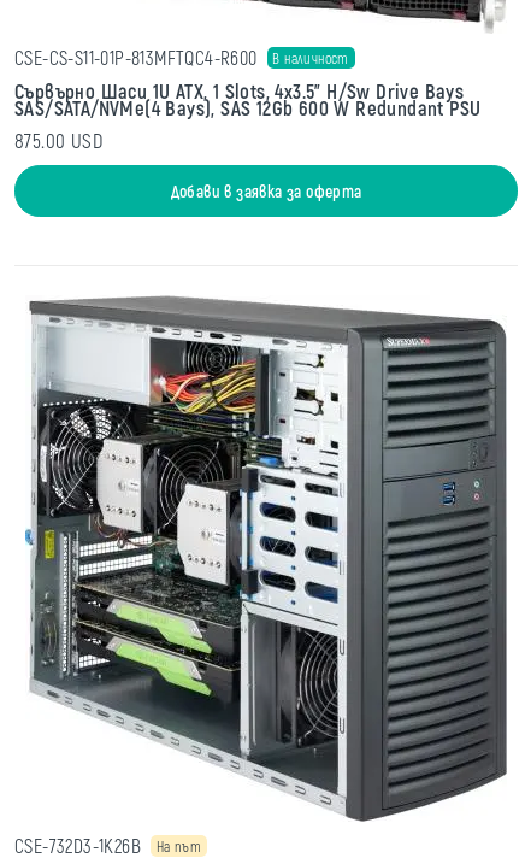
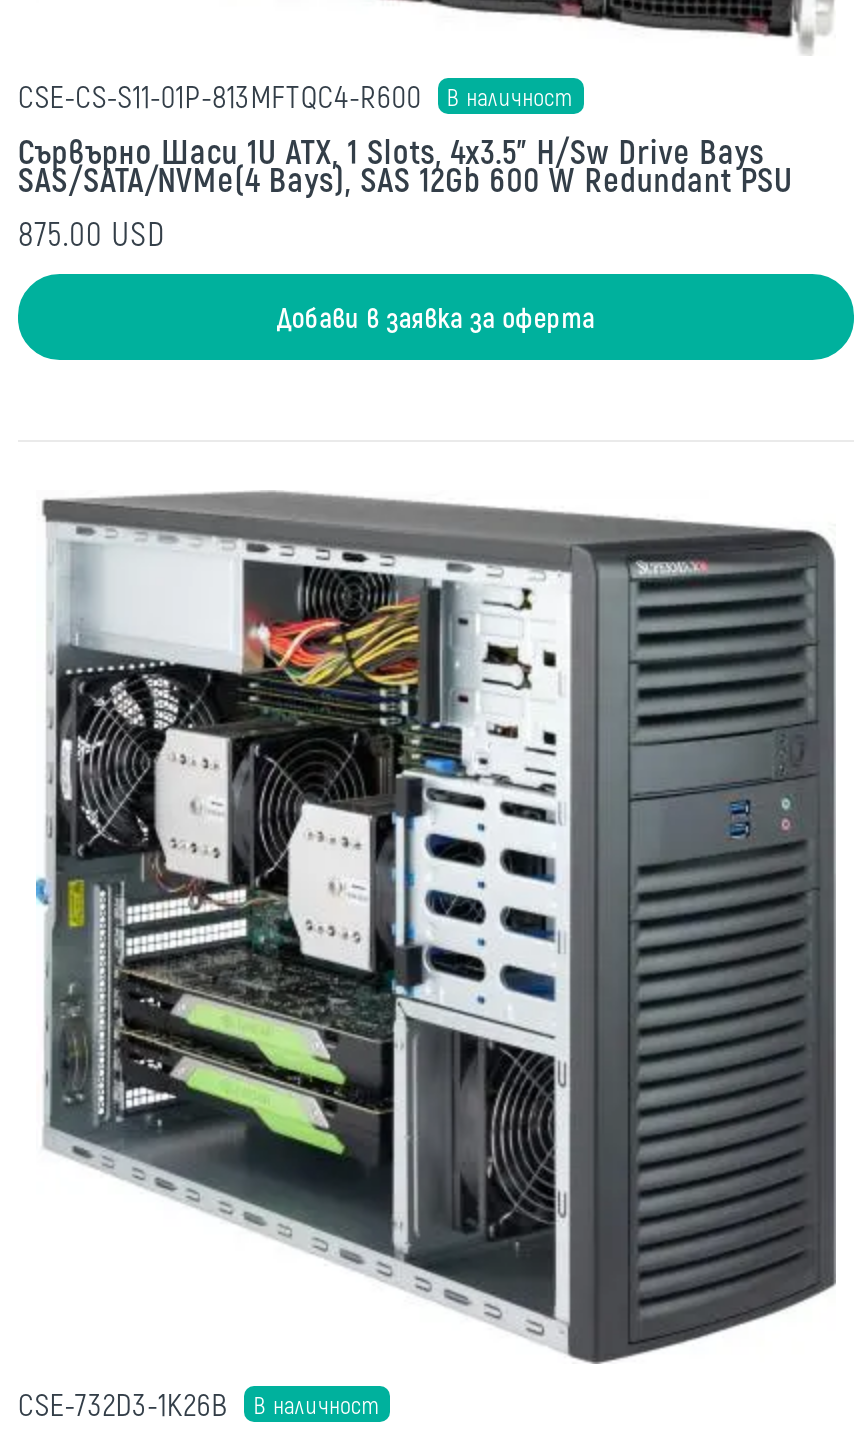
[156,838,201,855] На път -> [254,1391,380,1419] В наличност

